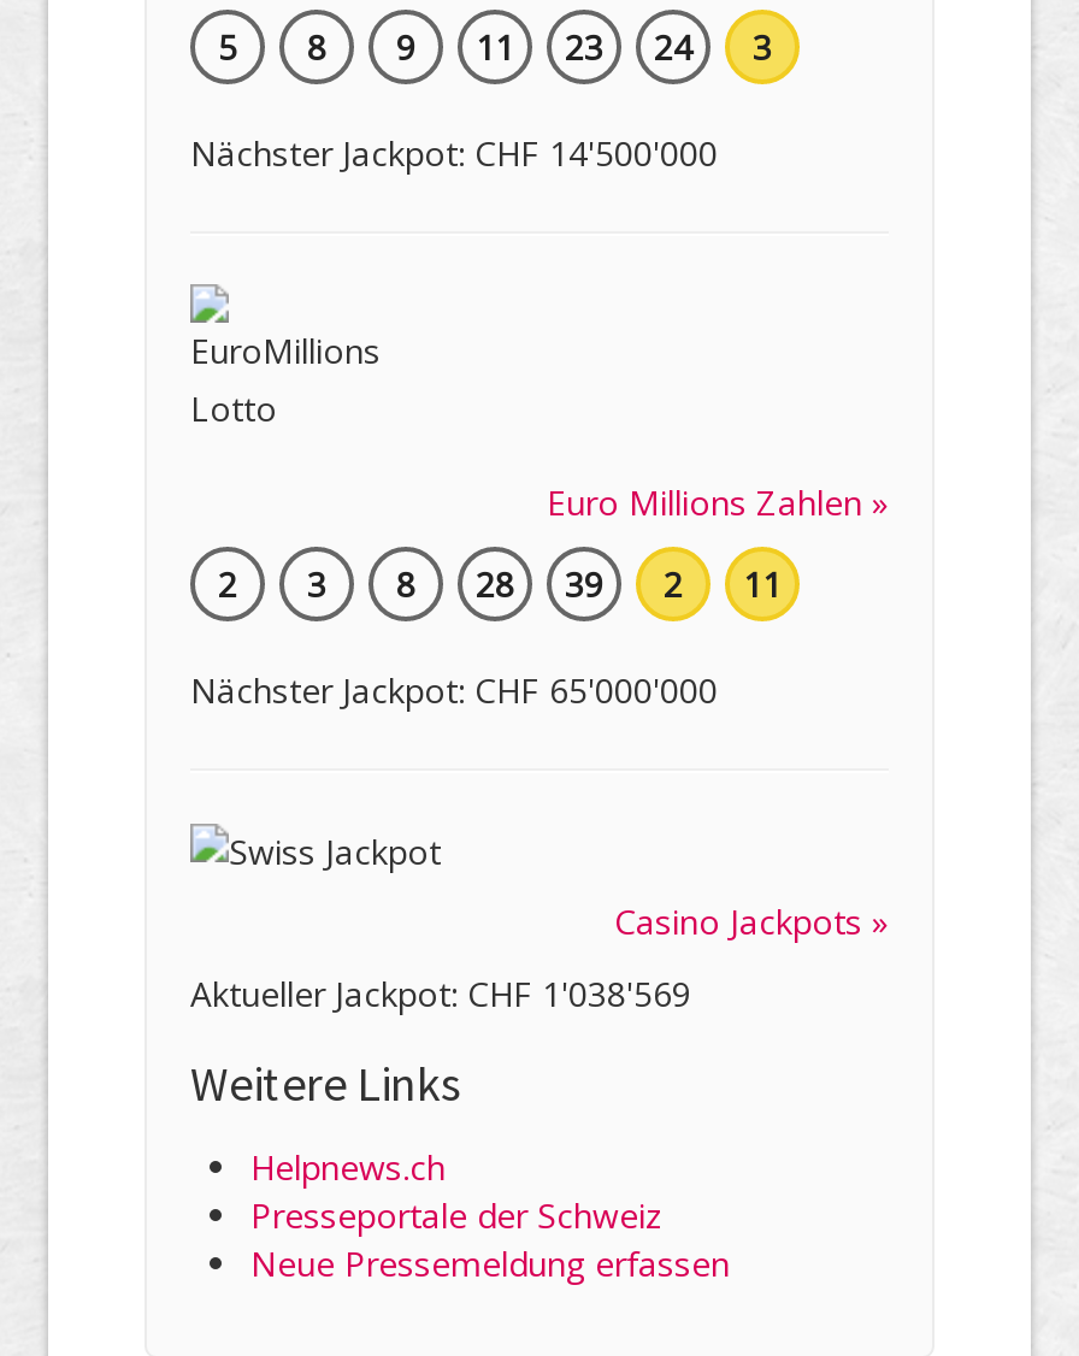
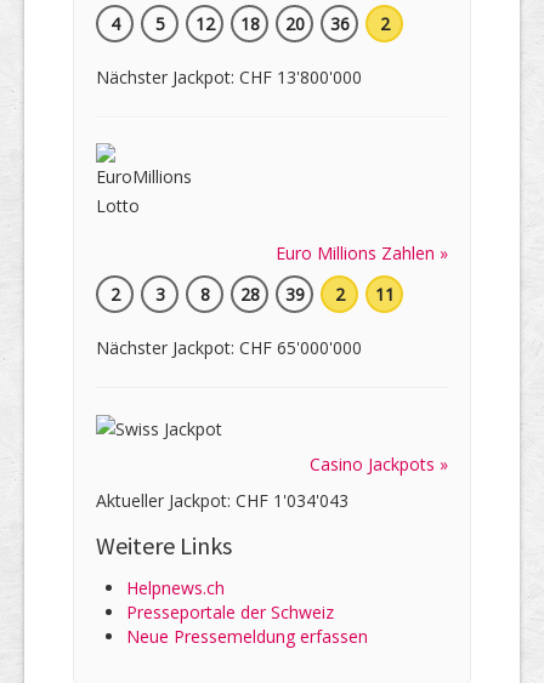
[307,23,772,69] 8 | 9 | 11 | 23 | 24 | 3 -> [195,12,389,35] 12 | 18 | 20 | 36 | 2
none -> [110,12,120,35] 4
[190,129,718,175] Nächster Jackpot: CHF 14'500'000 -> [96,65,362,88] Nächster Jackpot: CHF 13'800'000
[190,970,691,1016] Aktueller Jackpot: CHF 1'038'569 -> [96,489,348,512] Aktueller Jackpot: CHF 1'034'043

